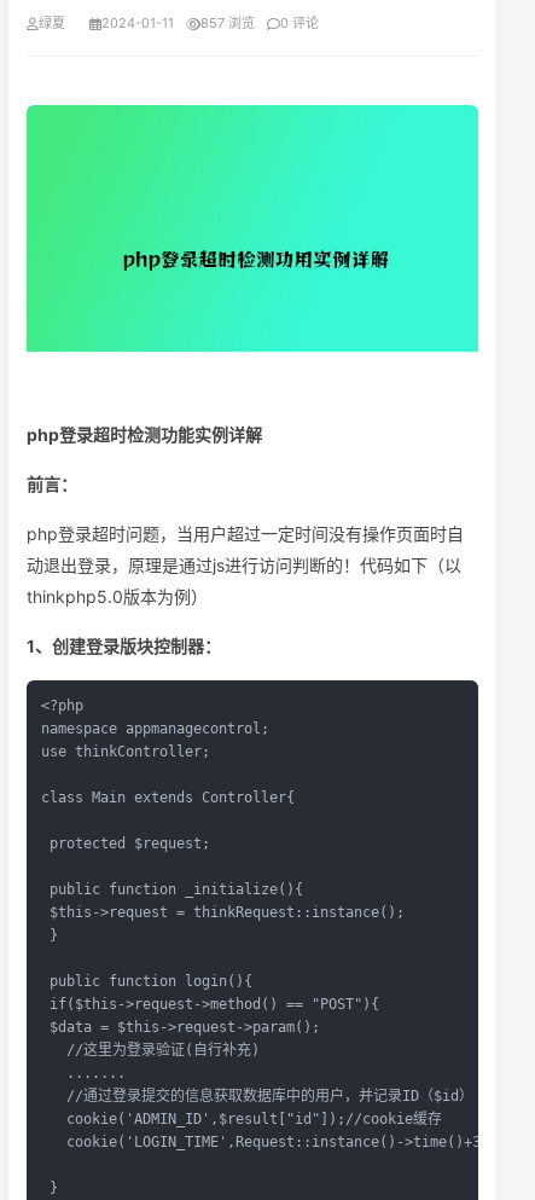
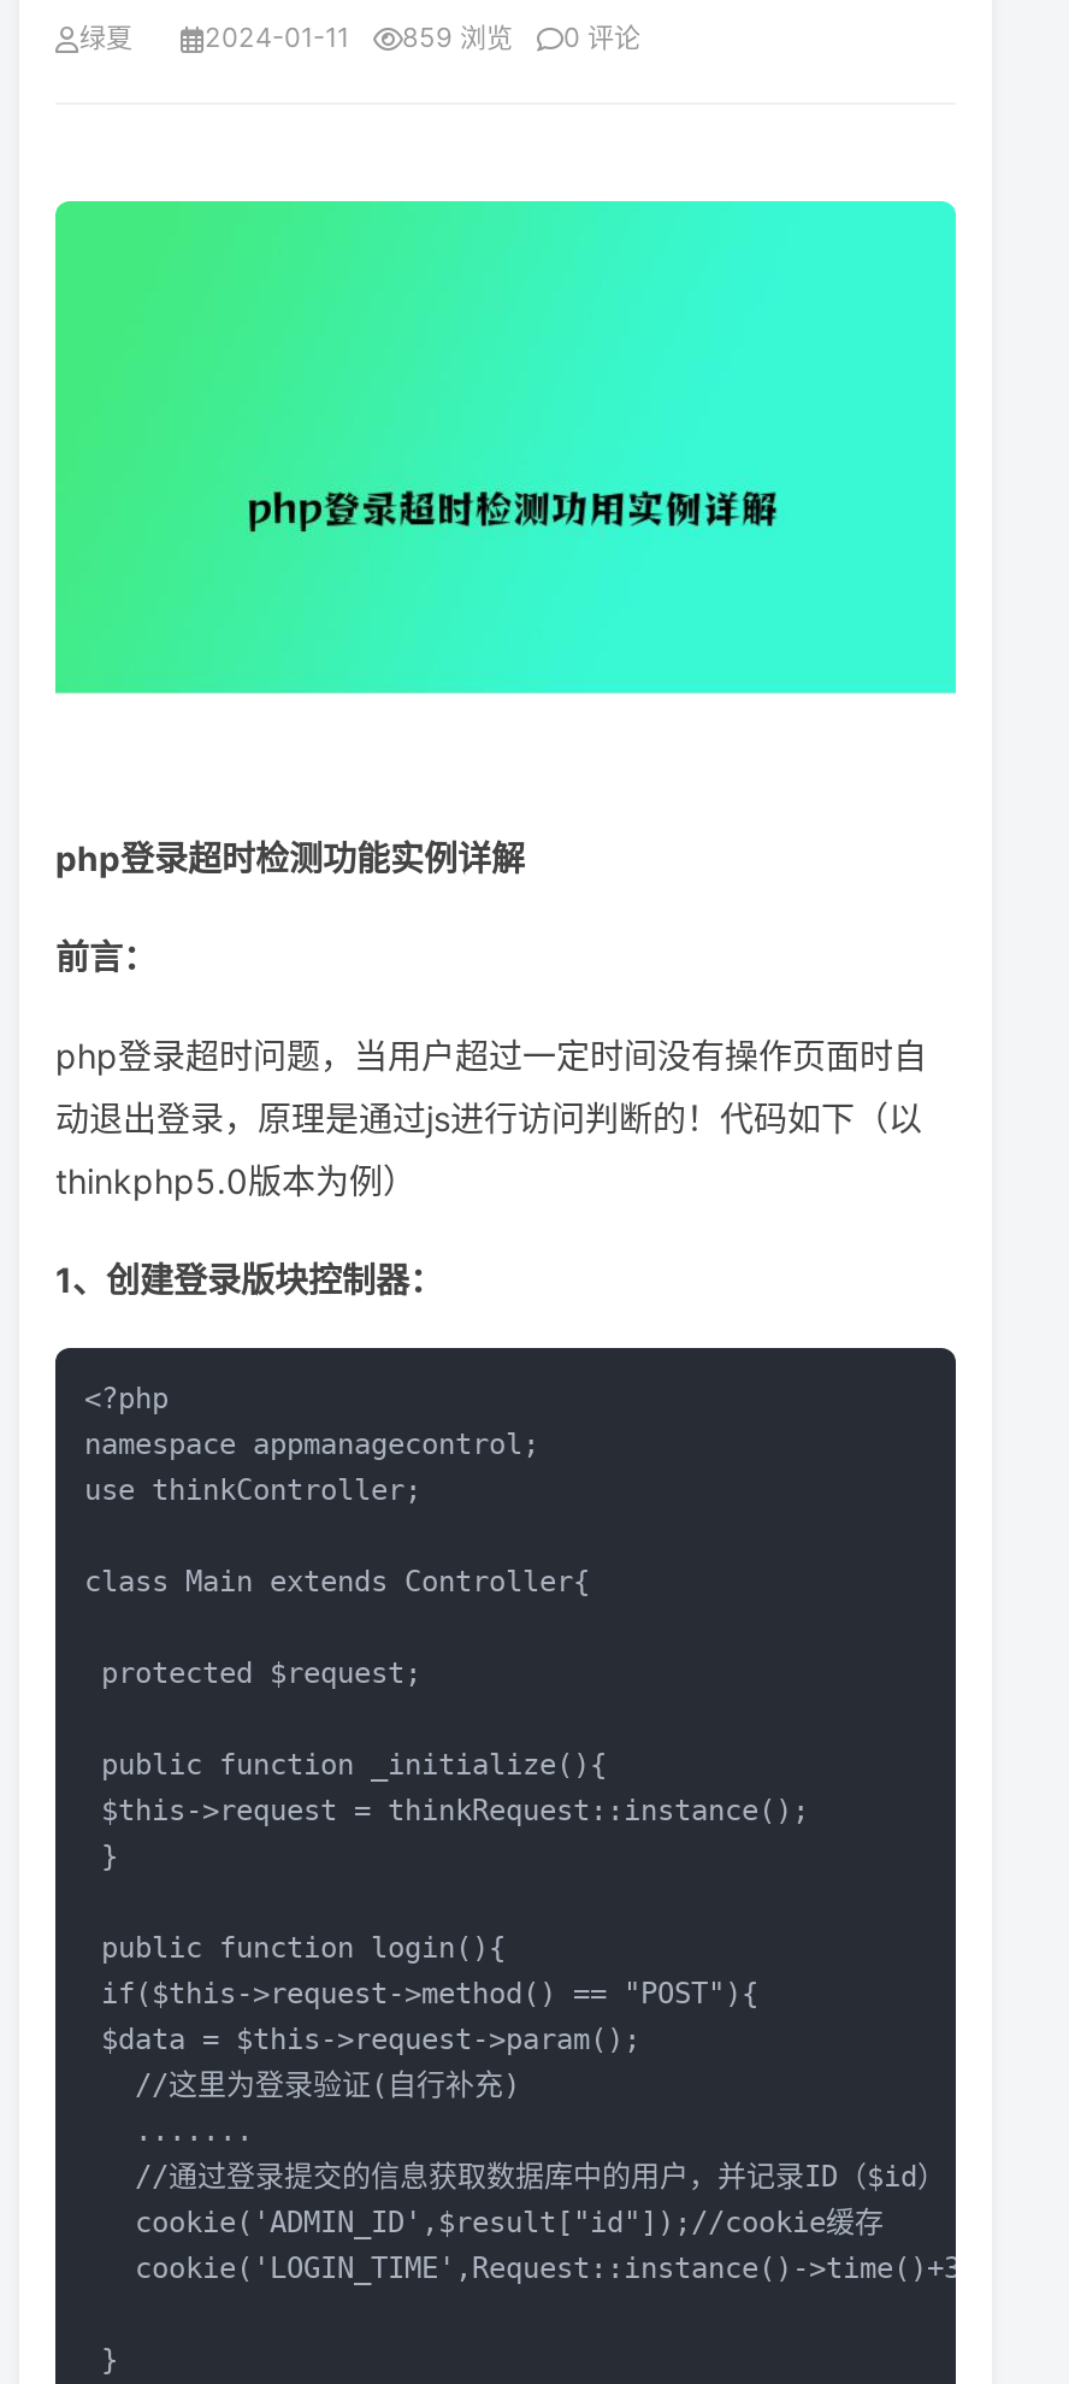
[101,15,319,31] 2024-01-11 857 浏览 0 评论 -> [205,20,640,54] 2024-01-11 859 浏览 0 评论

